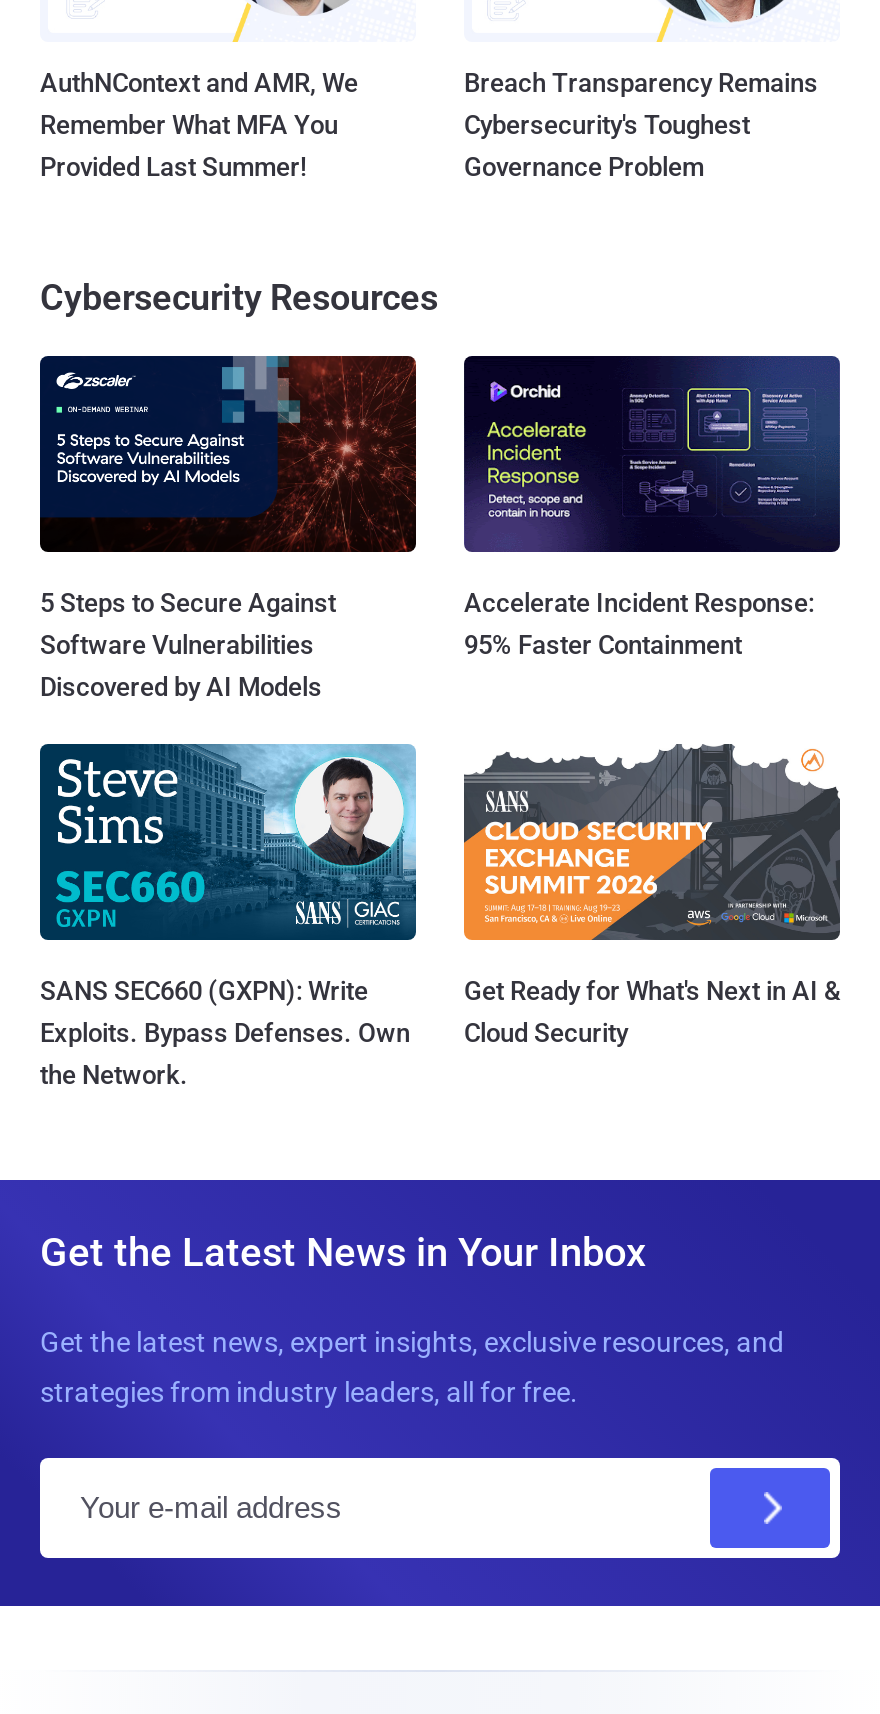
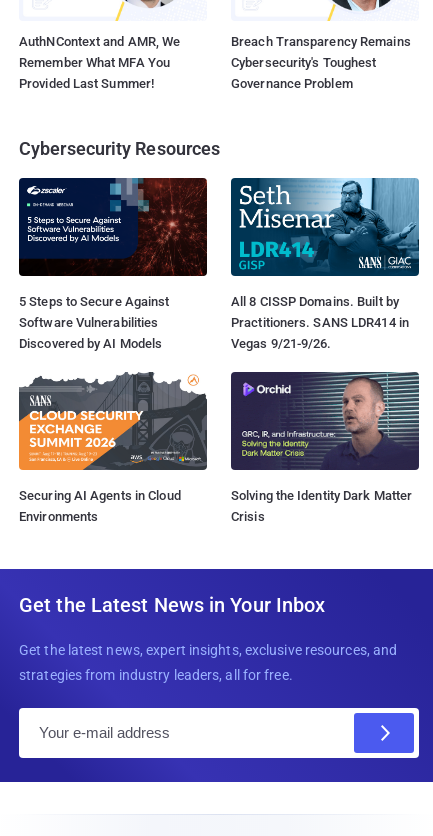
[464,354,842,660] [image] | Accelerate Incident Response: | 95% Faster Containment -> [231,177,420,351] [image] | All 8 CISSP Domains. Built by | Practitioners. SANS LDR414 in | Vegas 9/21-9/26.
[38,742,418,1090] [image] | SANS SEC660 (GXPN): Write | Exploits. Bypass Defenses. Own | the Network. -> [18,372,208,524] [image] | Securing AI Agents in Cloud | Environments
[462,744,840,1048] [image] | Get Ready for What's Next in AI & | Cloud Security -> [230,371,419,524] [image] | Solving the Identity Dark Matter | Crisis

